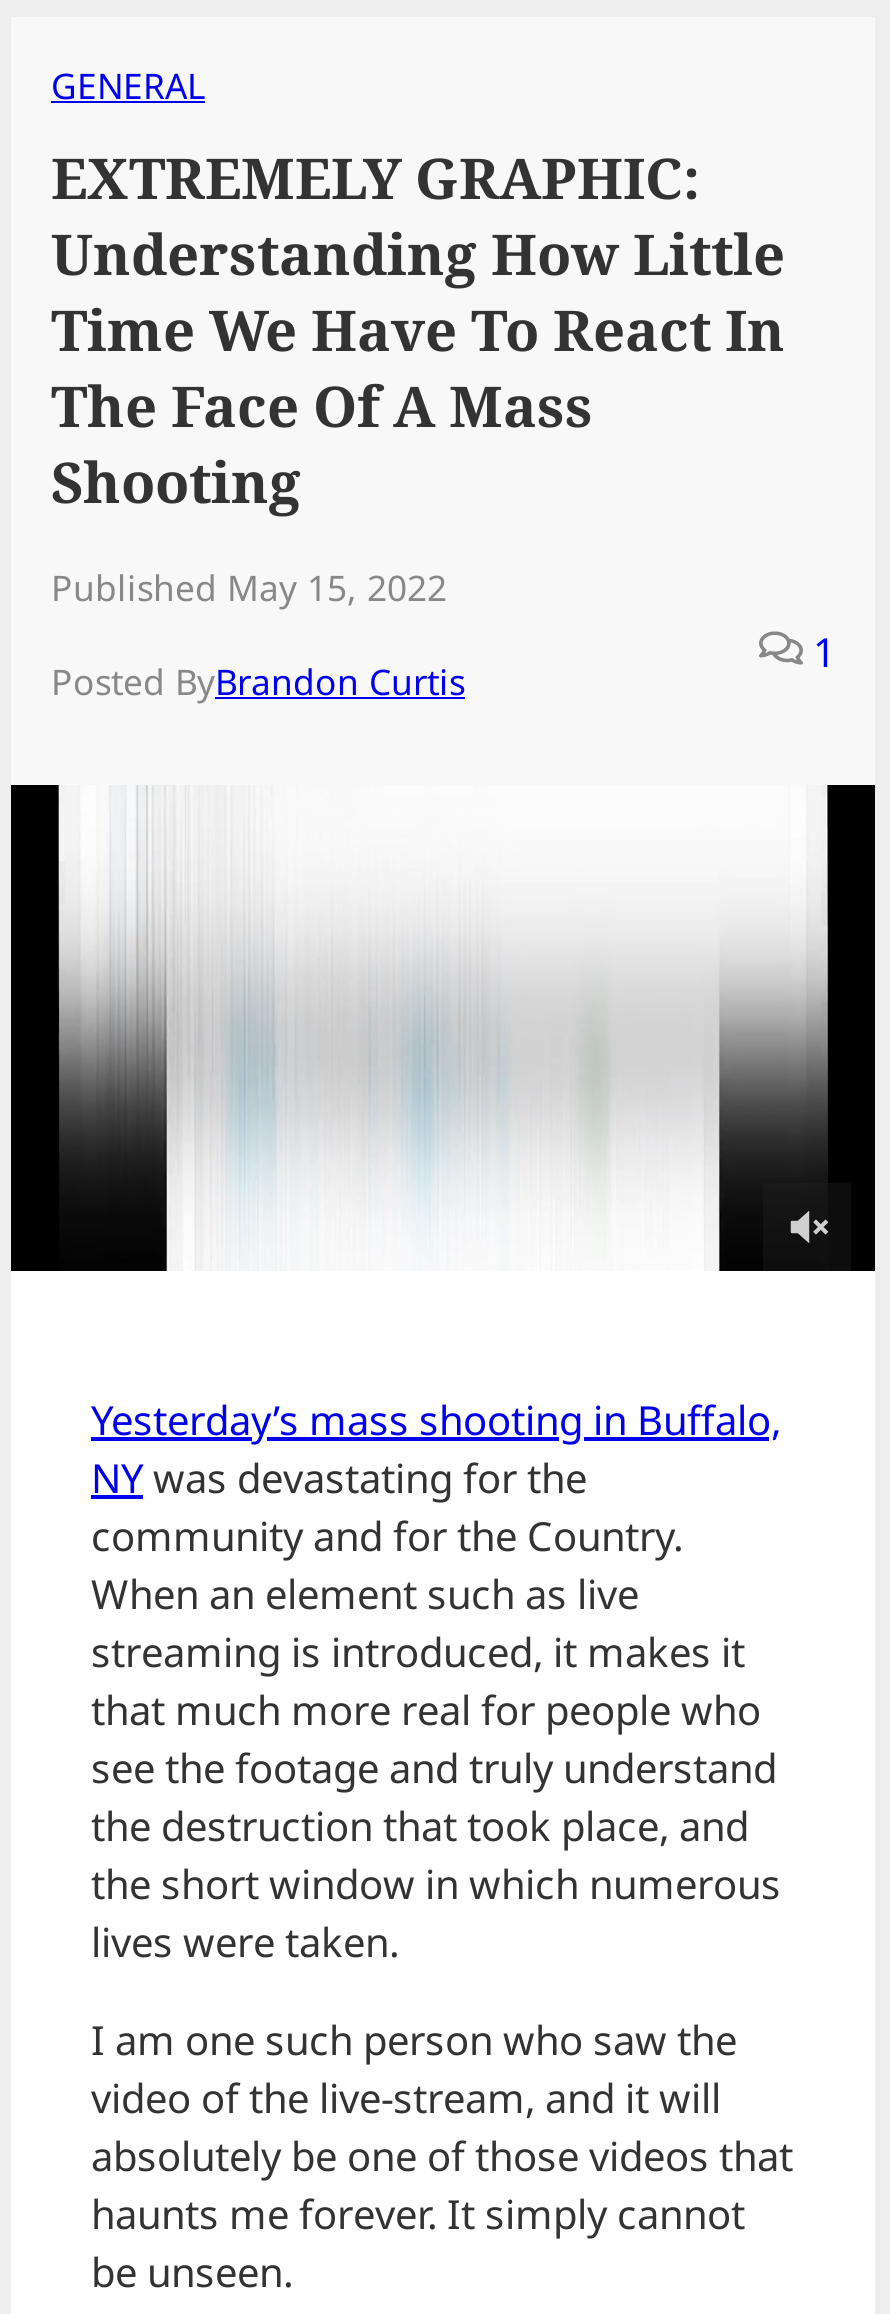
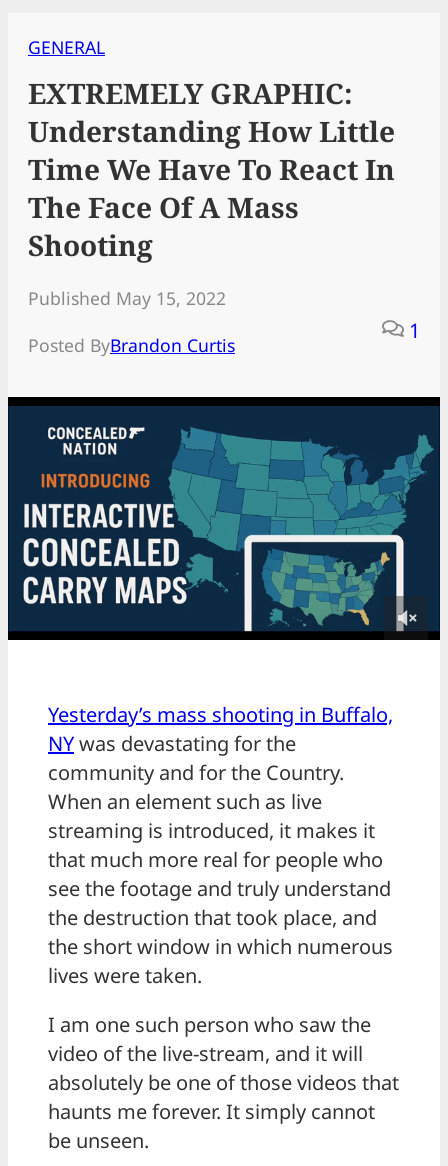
[11,785,875,1271] [image] -> [8,396,440,641] [image]

